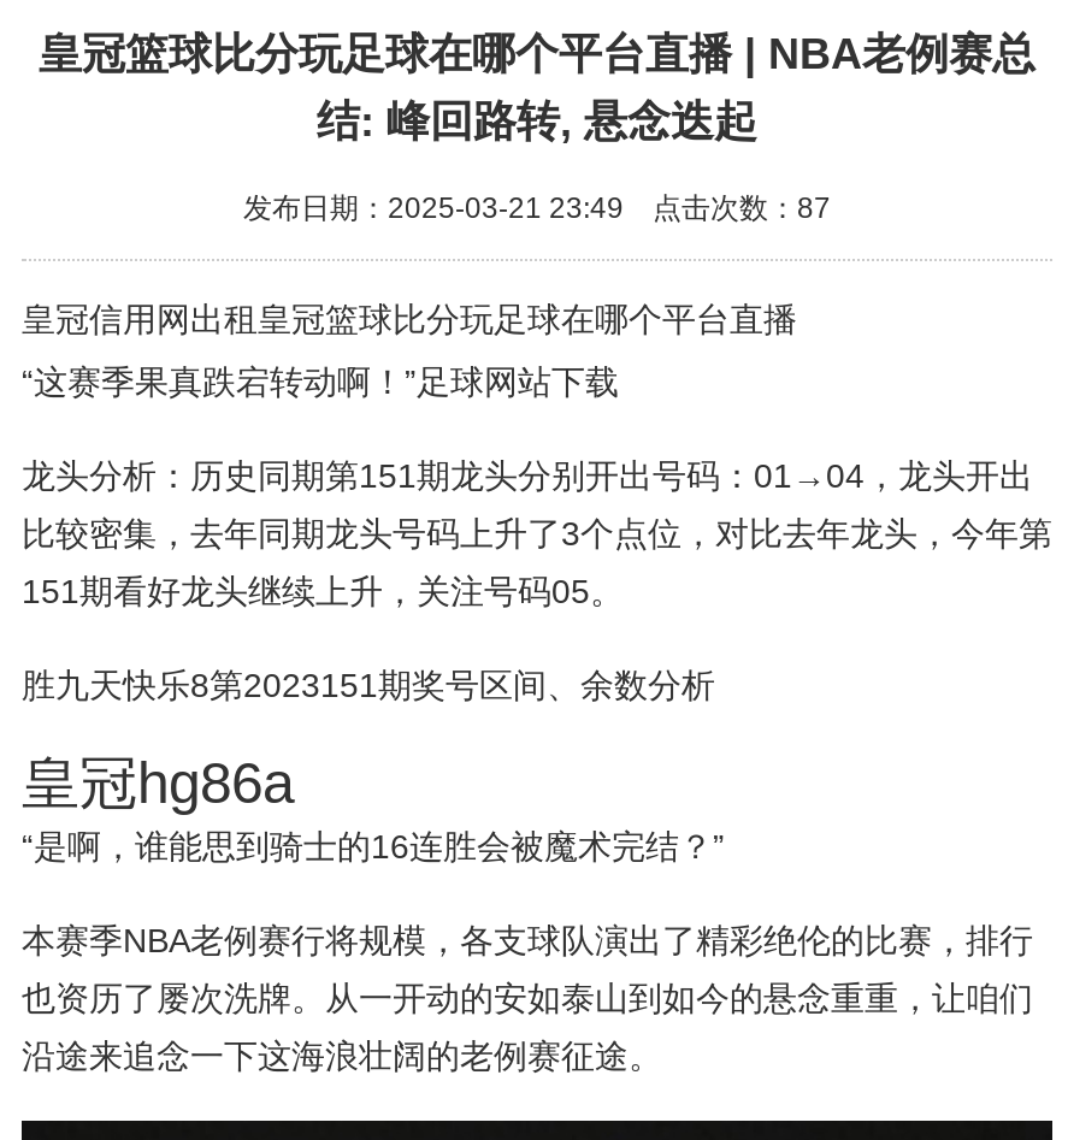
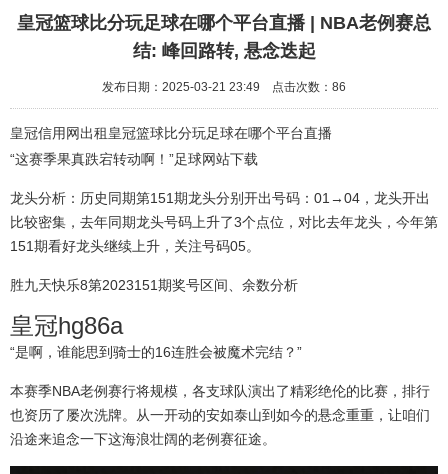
[243,192,831,226] 发布日期：2025-03-21 23:49 点击次数：87 -> [102,80,346,94] 发布日期：2025-03-21 23:49 点击次数：86

